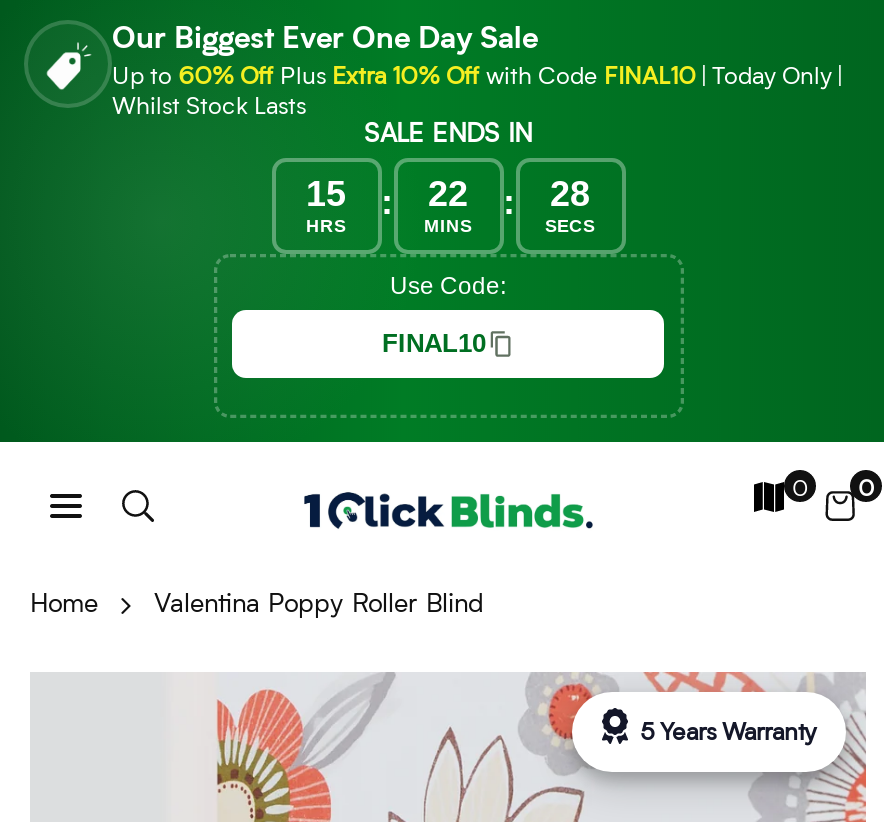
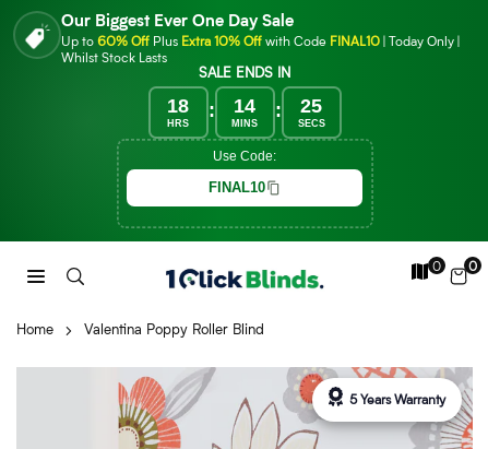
[306,174,346,214] 15 -> [167,95,189,117] 18
[428,174,468,214] 22 -> [234,95,255,117] 14

